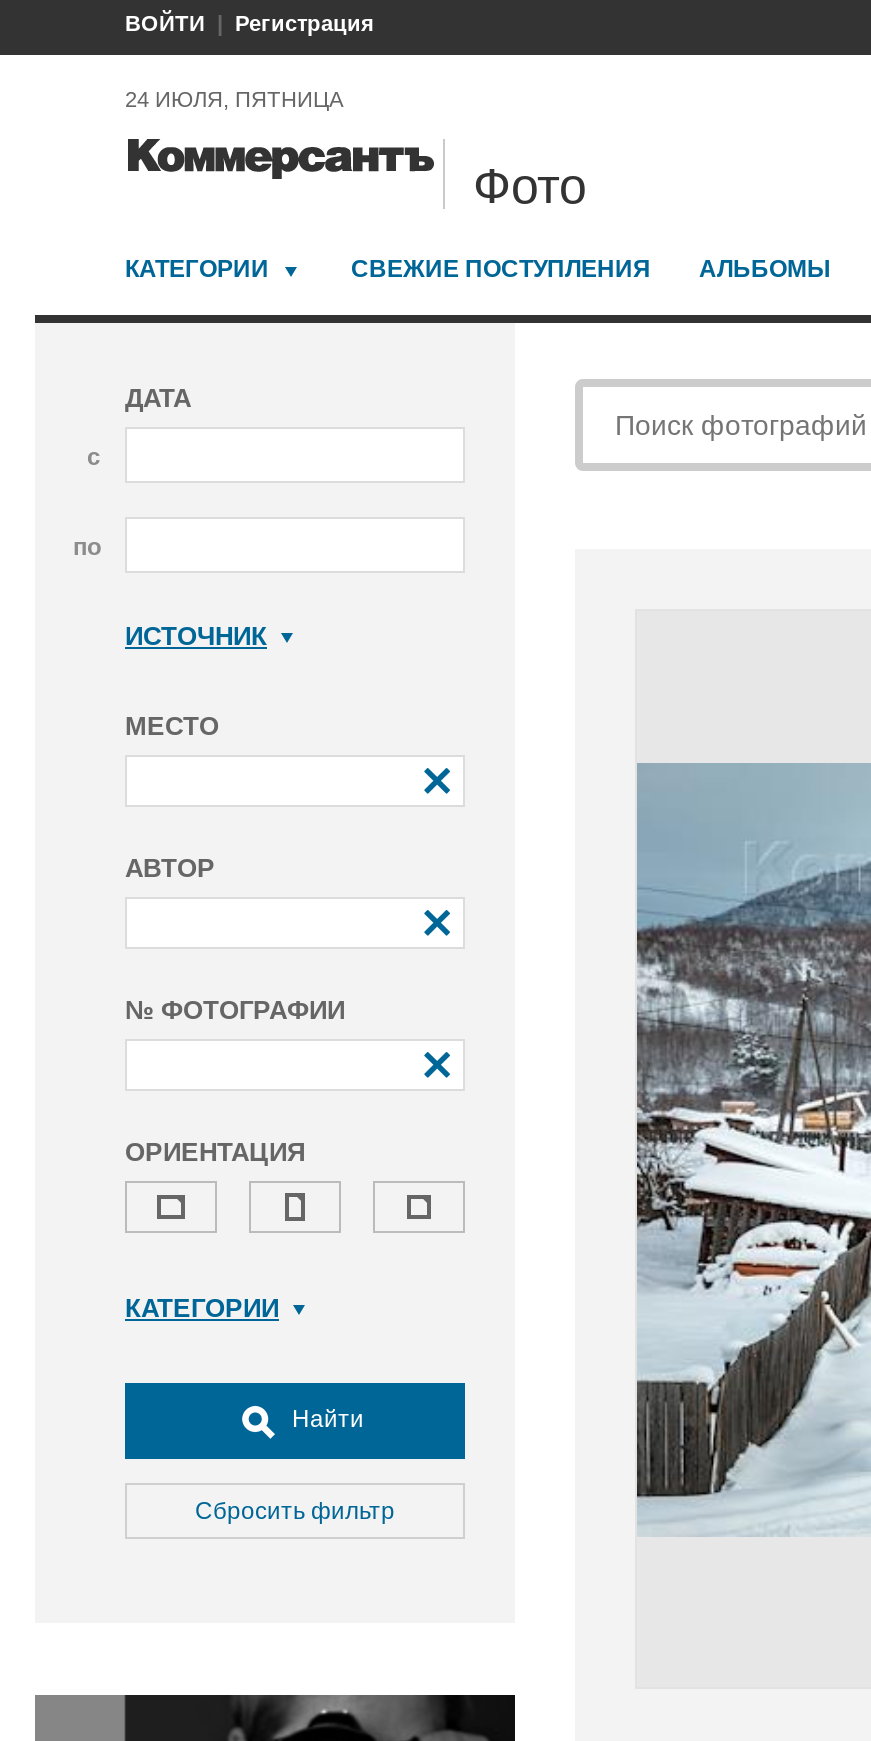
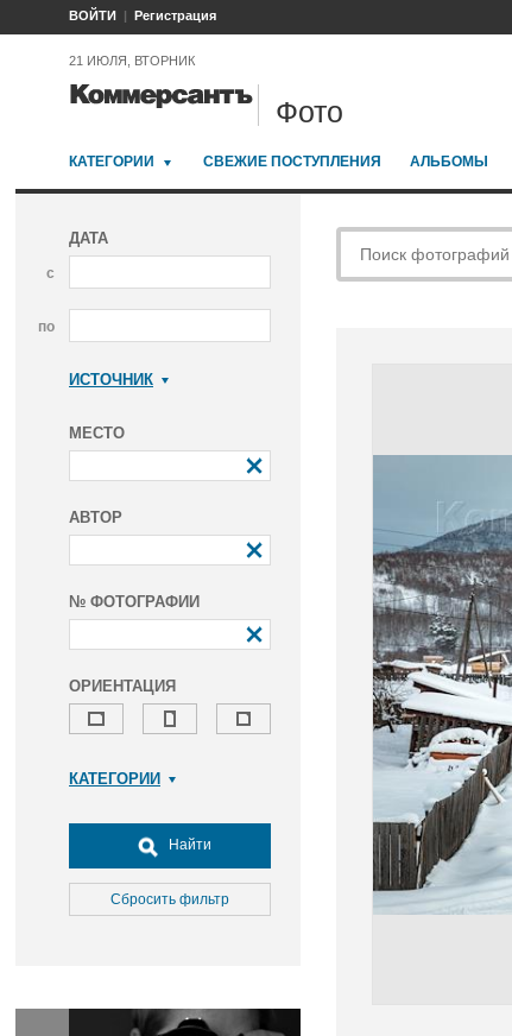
[125,87,343,111] 24 ИЮЛЯ, ПЯТНИЦА -> [69,53,195,68] 21 ИЮЛЯ, ВТОРНИК

